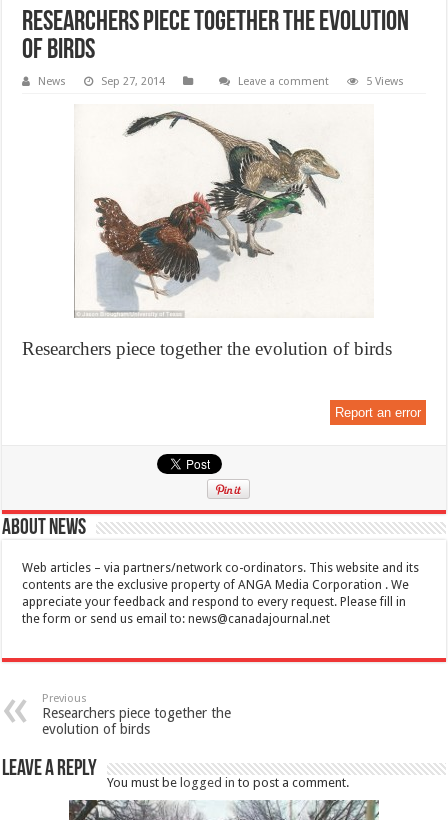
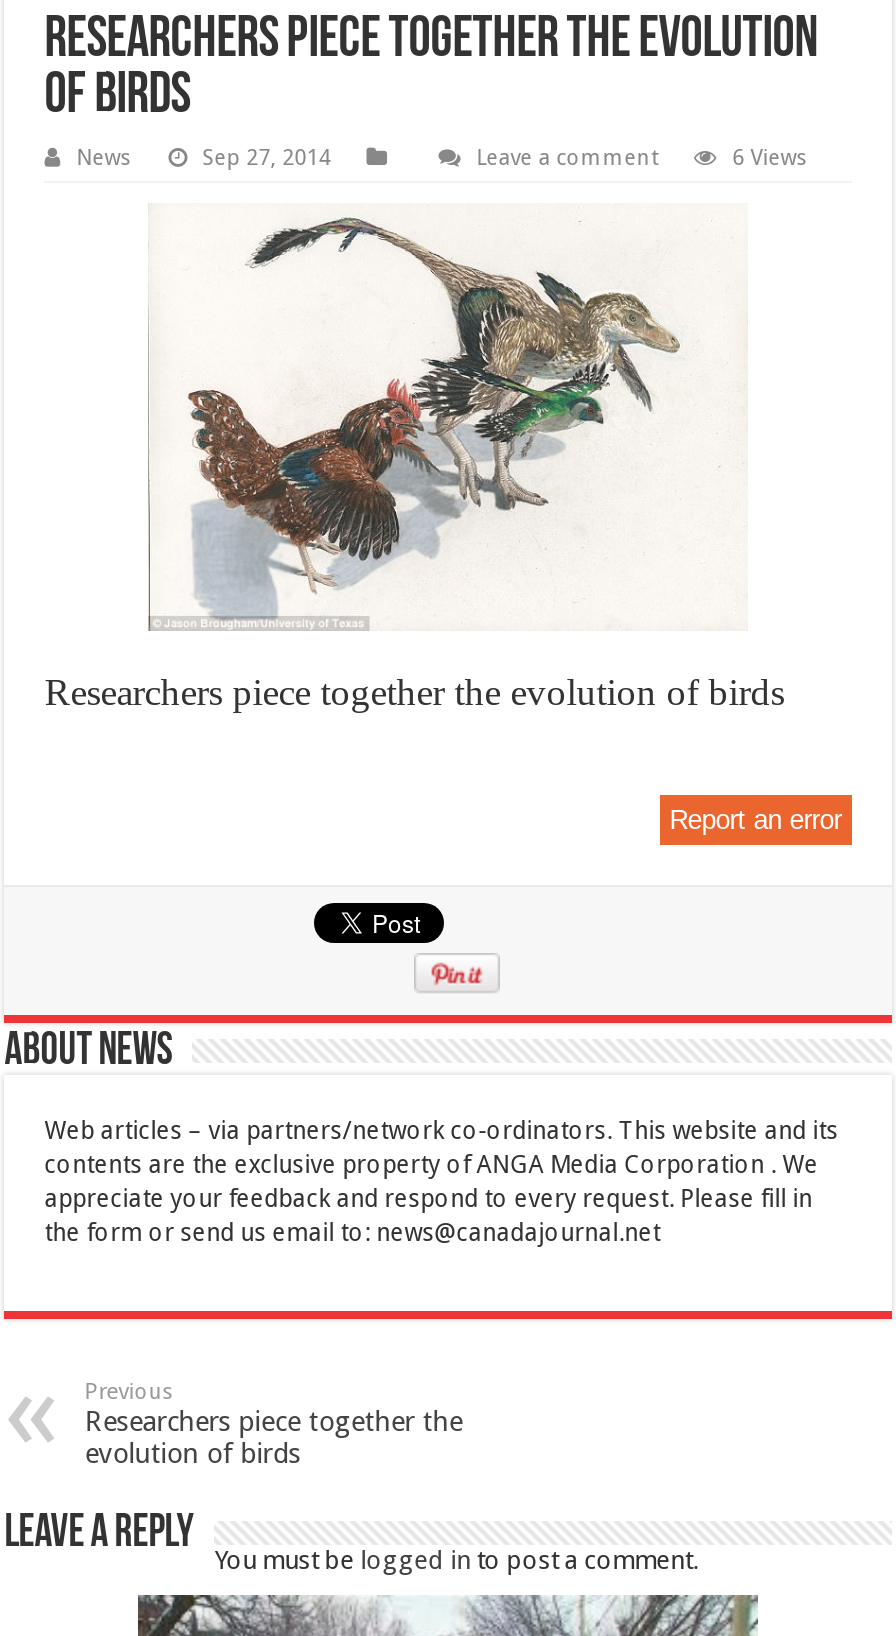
[366,75,404,88] 5 Views -> [732,145,808,171] 6 Views

